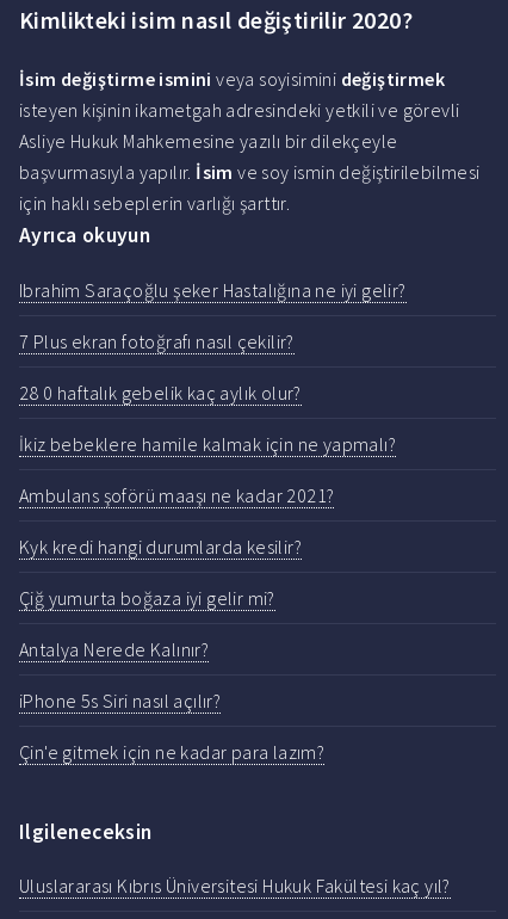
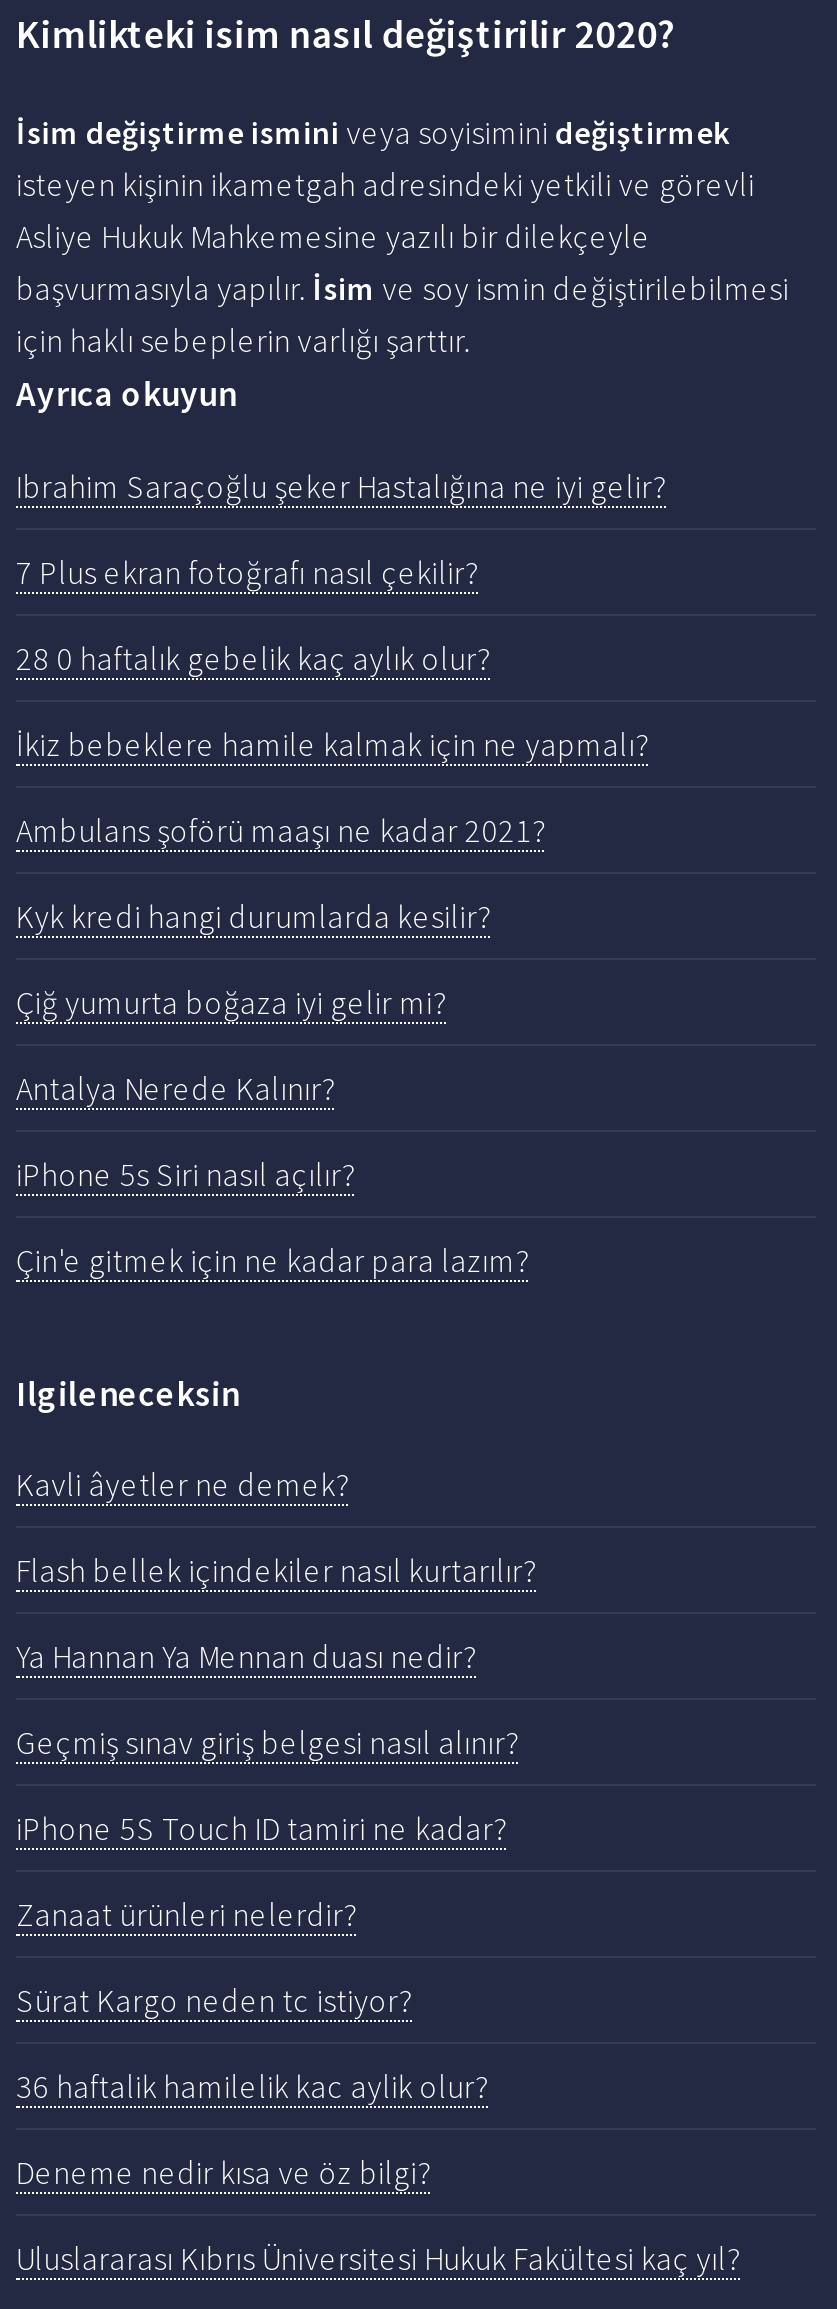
none -> [16,1465,536,2193] Kavli âyetler ne demek? | Flash bellek içindekiler nasıl kurtarılır? | Ya Hannan Ya Mennan duası nedir? | Geçmiş sınav giriş belgesi nasıl alınır? | iPhone 5S Touch ID tamiri ne kadar? | Zanaat ürünleri nelerdir? | Sürat Kargo neden tc istiyor? | 36 haftalik hamilelik kac aylik olur? | Deneme nedir kısa ve öz bilgi?

